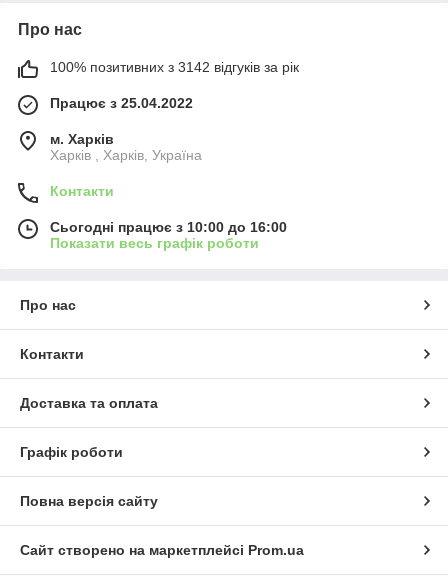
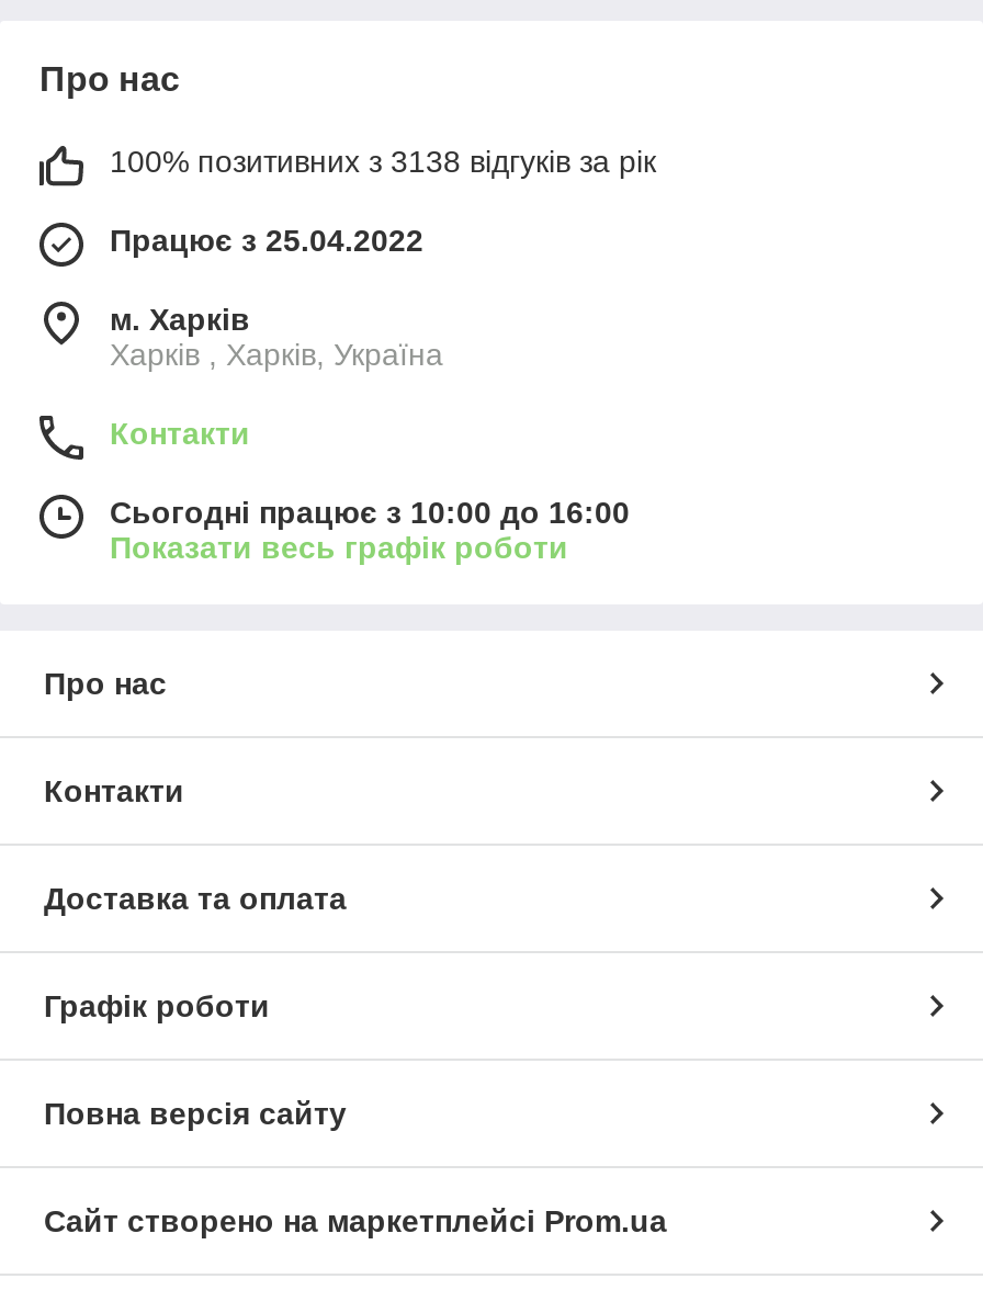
[50,59,299,75] 100% позитивних з 3142 відгуків за рік -> [110,143,656,178] 100% позитивних з 3138 відгуків за рік

